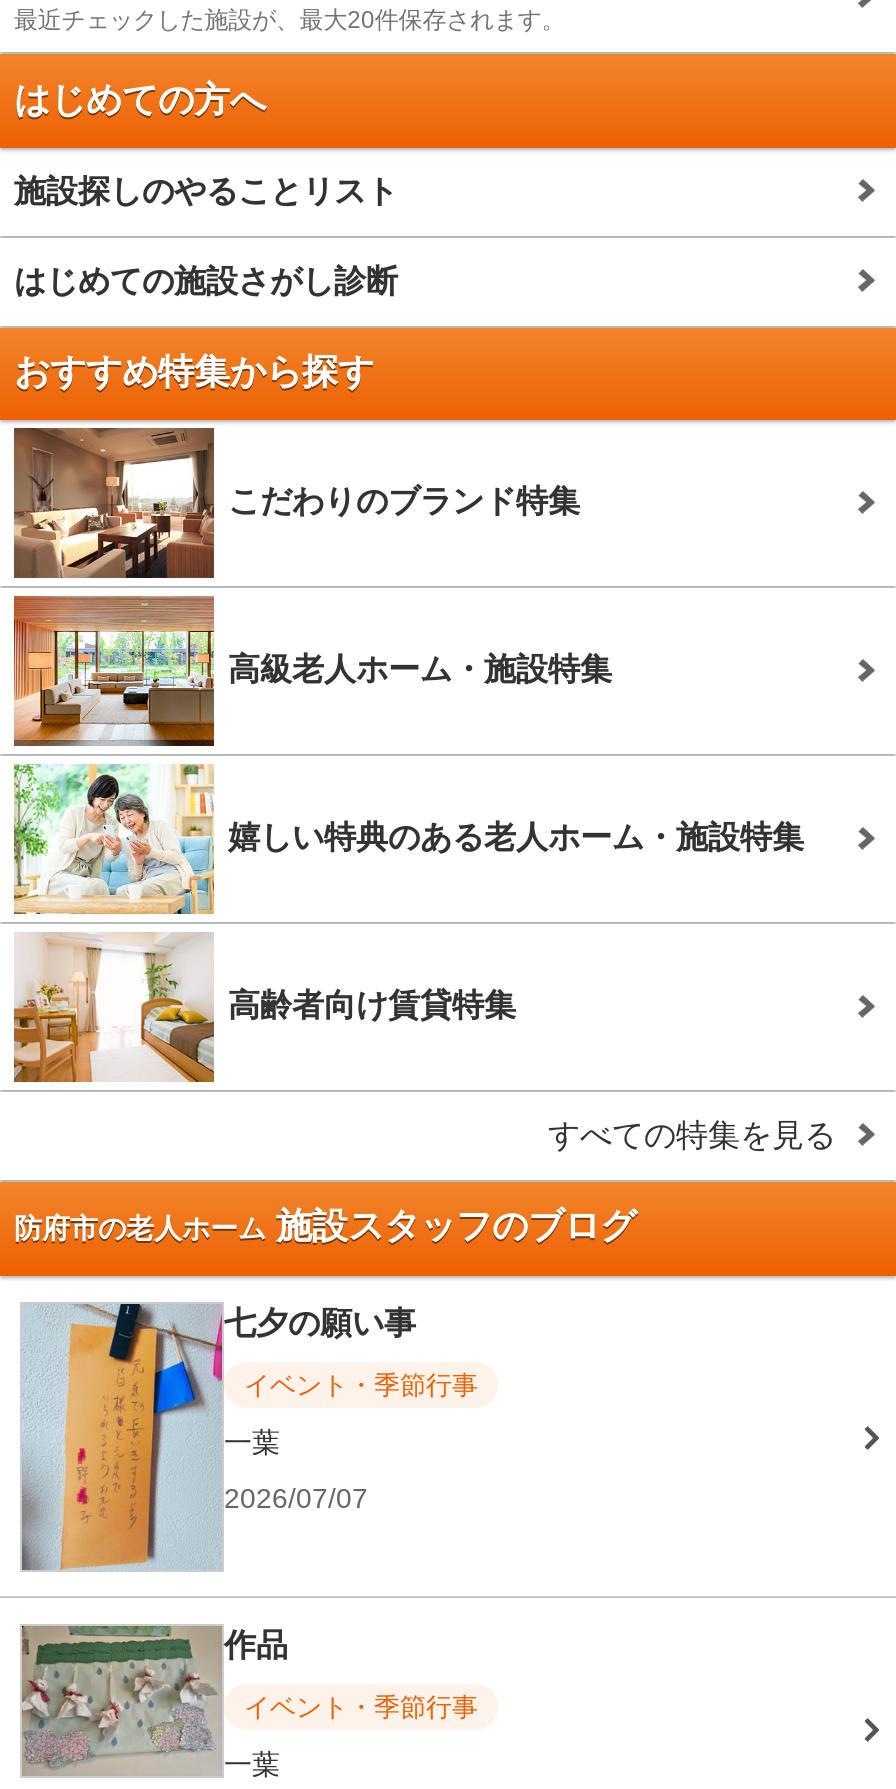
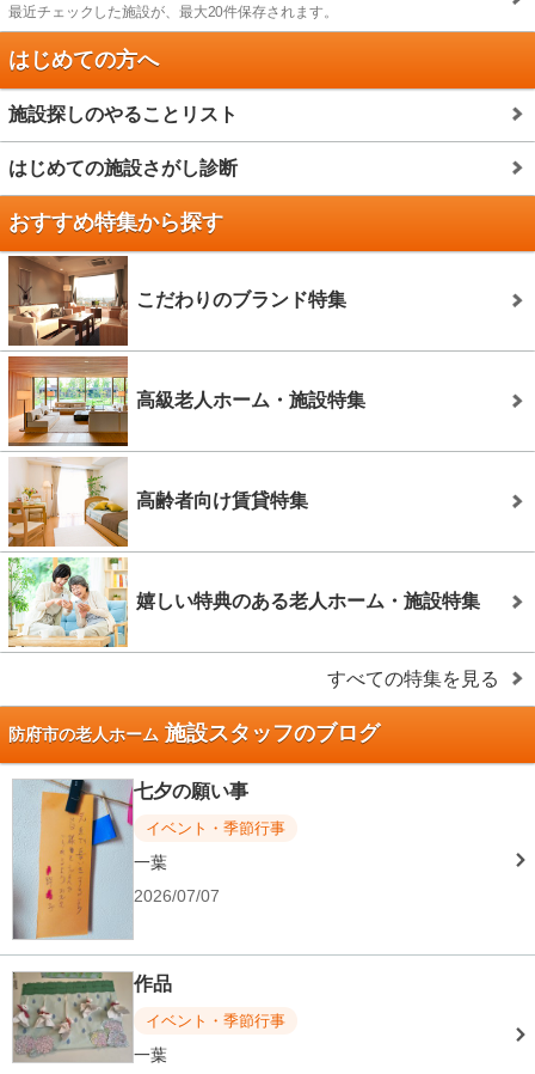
moved [14,764,804,914] -> [8,557,480,648]: [image] | 嬉しい特典のある老人ホーム・施設特集
moved [228,987,516,1021] -> [136,490,308,510]: 高齢者向け賃貸特集

